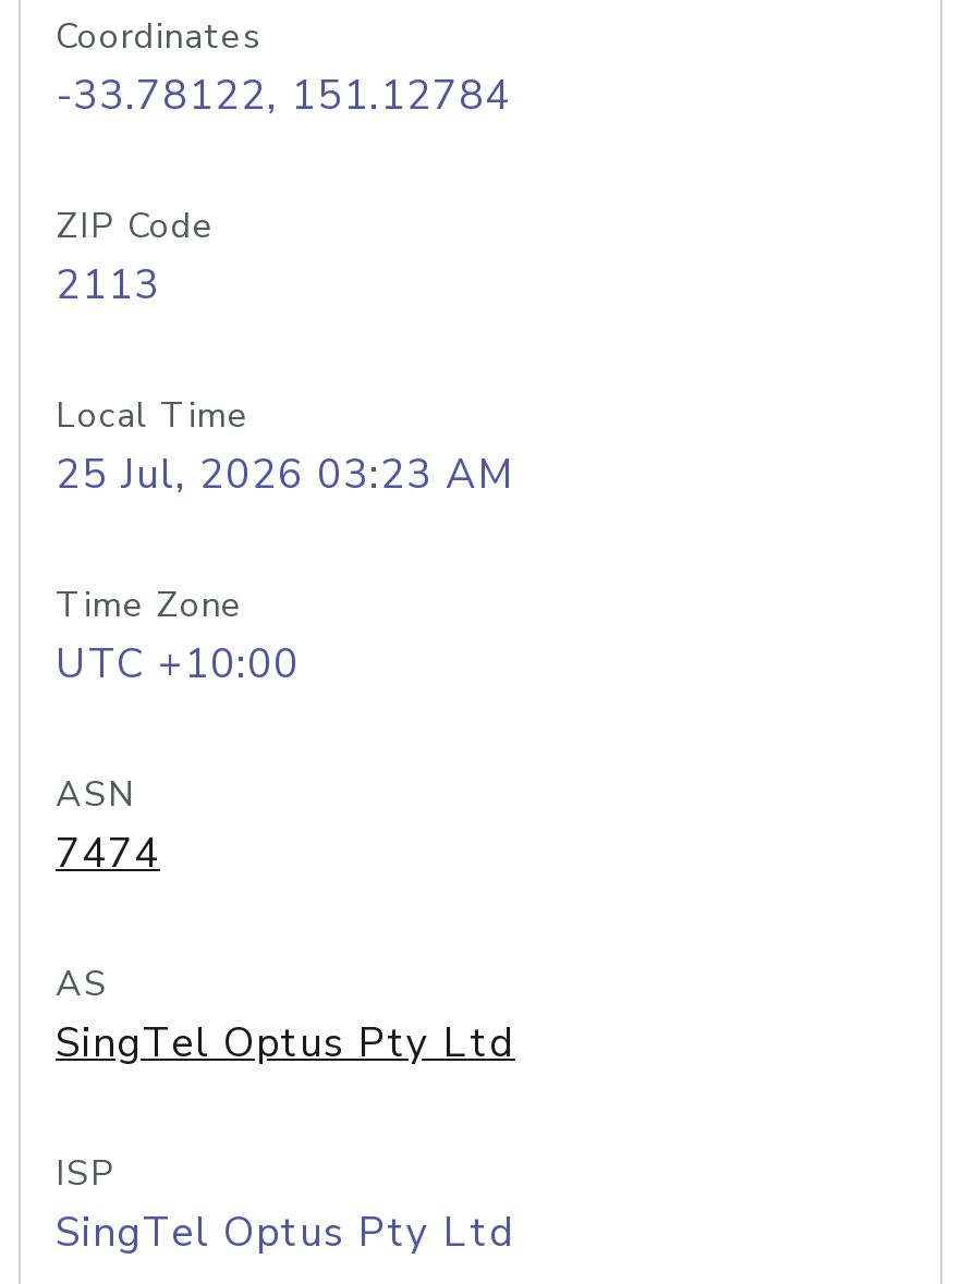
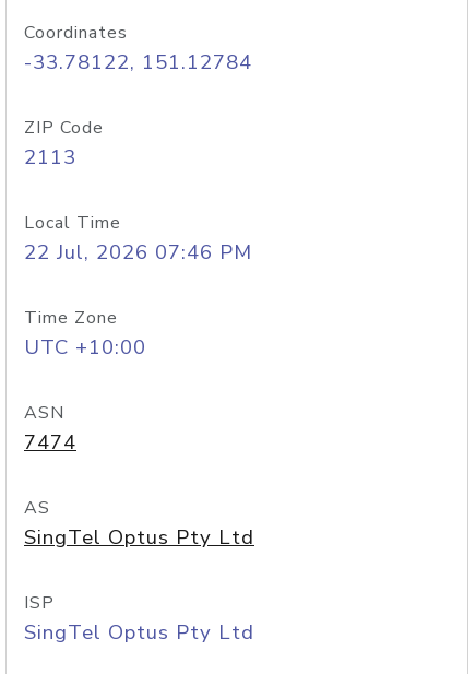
[56,447,515,503] 25 Jul, 2026 03:23 AM -> [24,238,252,267] 22 Jul, 2026 07:46 PM

